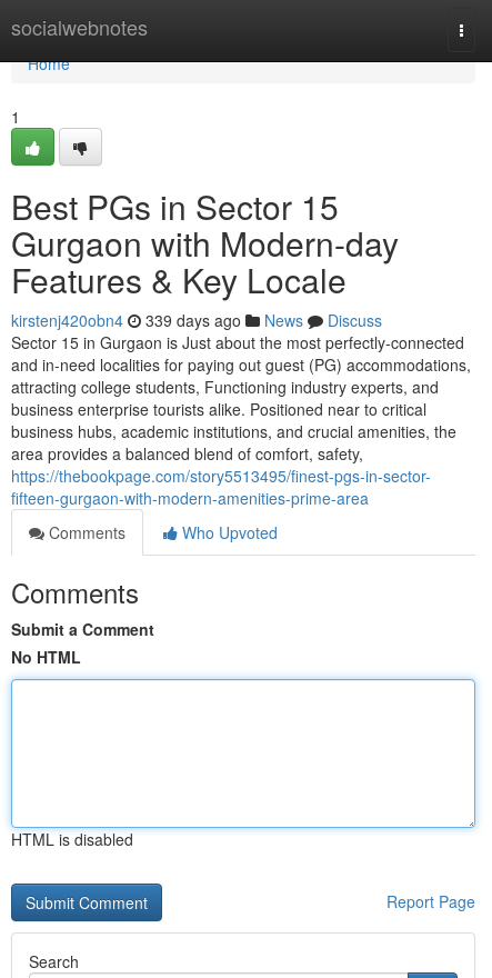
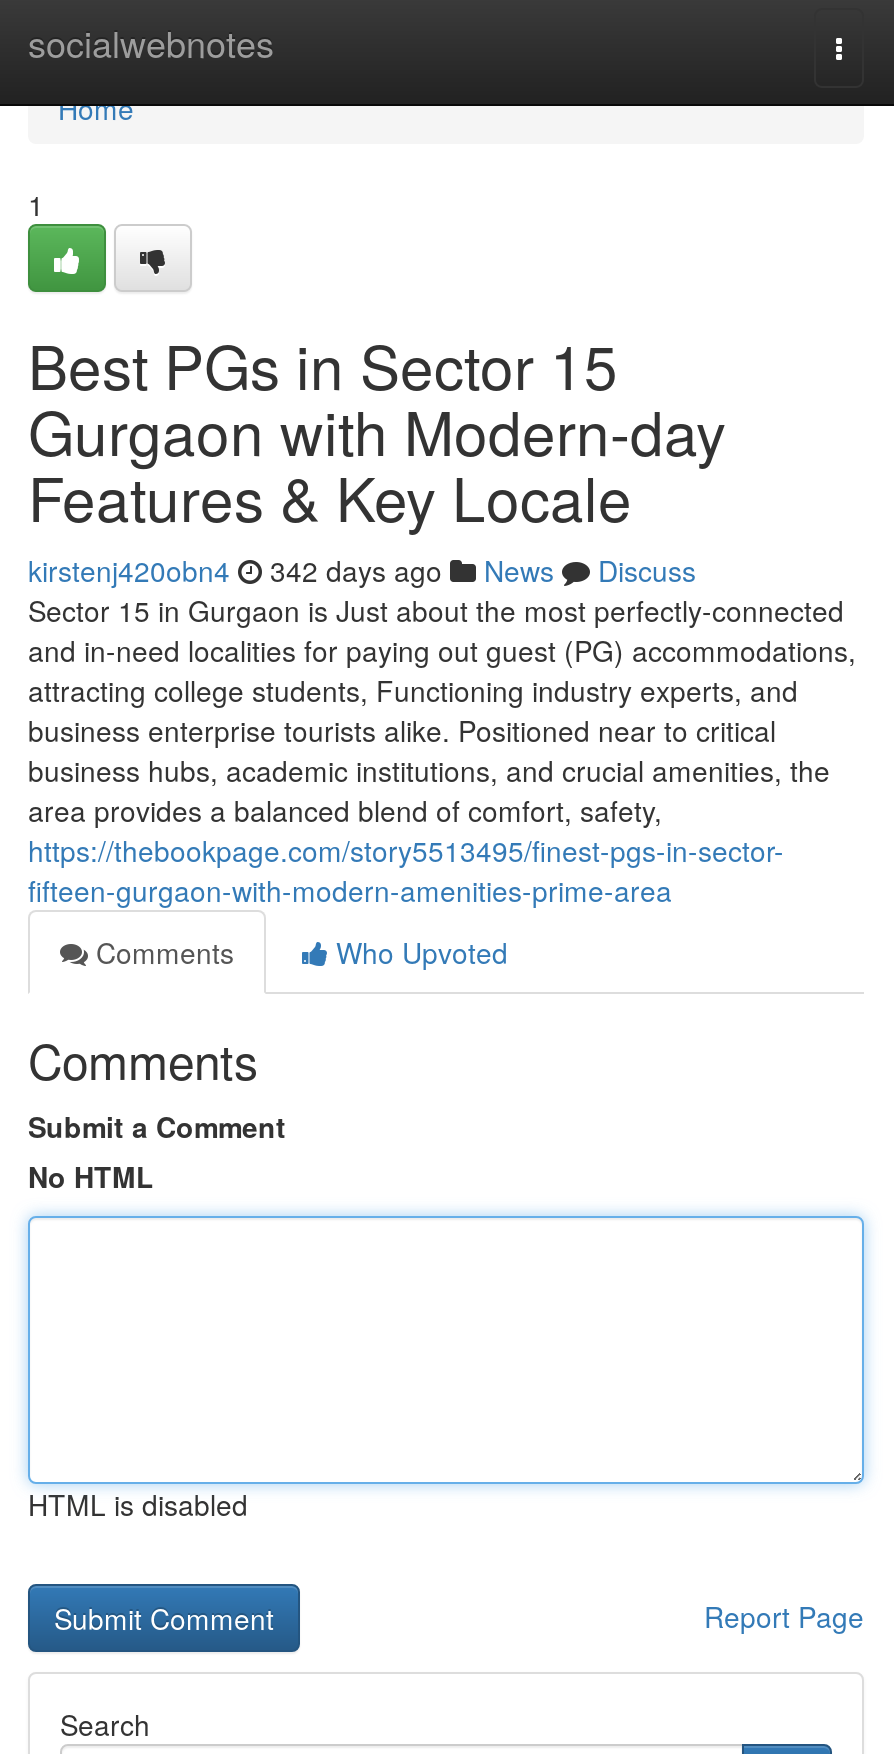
[11,309,382,331] kirstenj420obn4 339 days ago News Discuss -> [28,550,696,590] kirstenj420obn4 342 days ago News Discuss

